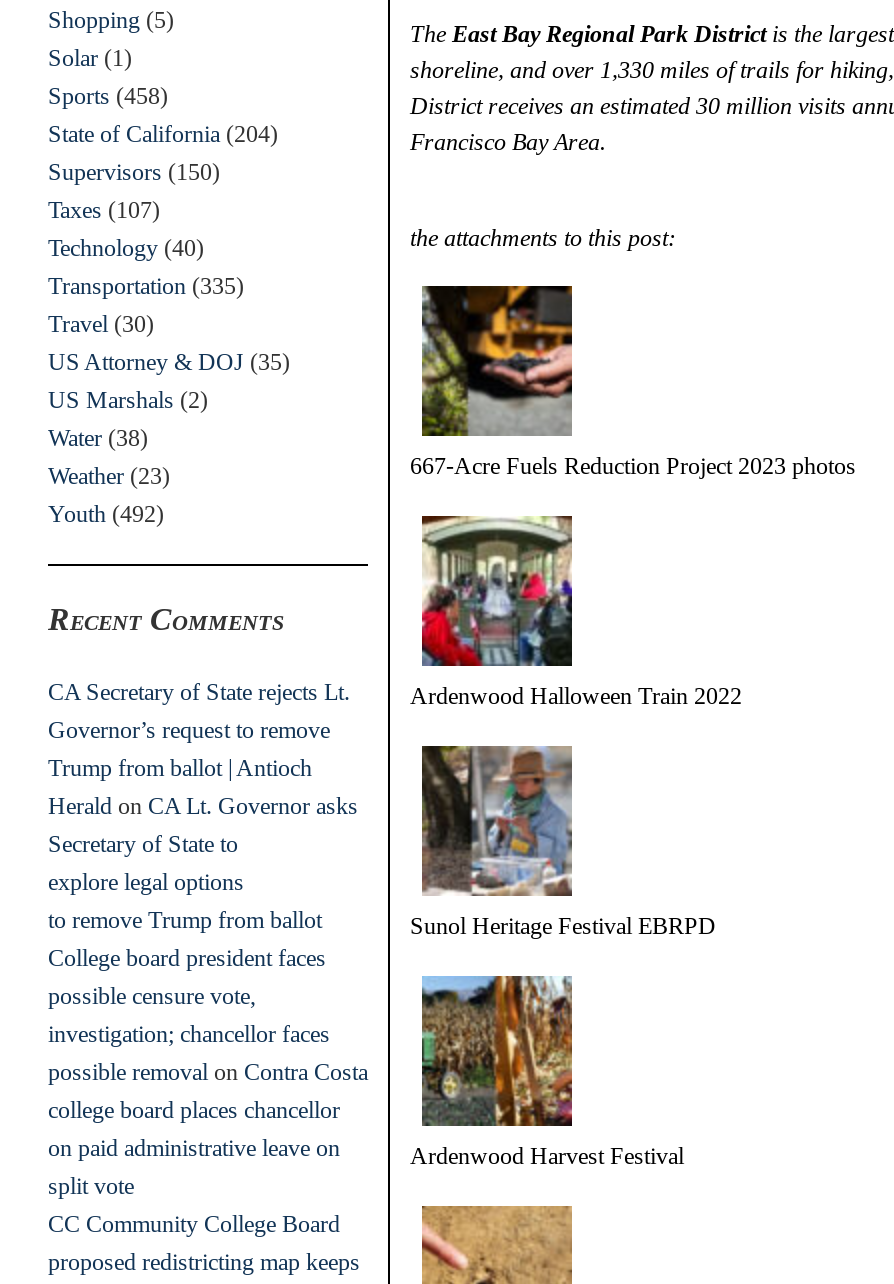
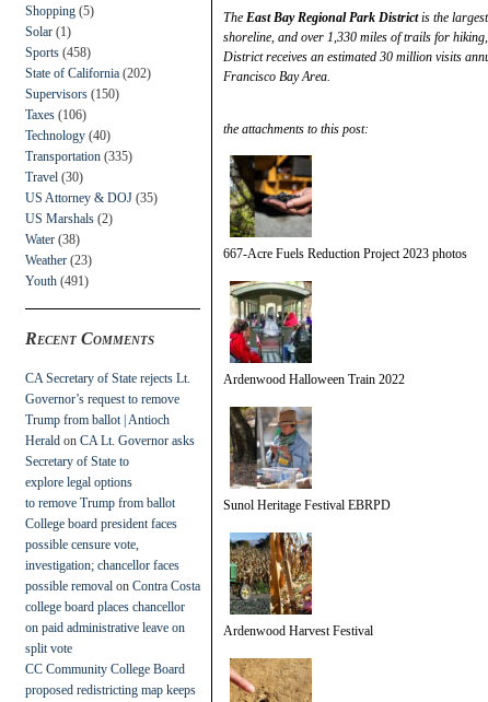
[48,120,278,148] State of California (204) -> [25,66,151,81] State of California (202)
[48,196,160,224] Taxes (107) -> [25,107,86,122] Taxes (106)
[48,500,164,528] Youth (492) -> [25,273,89,289] Youth (491)

